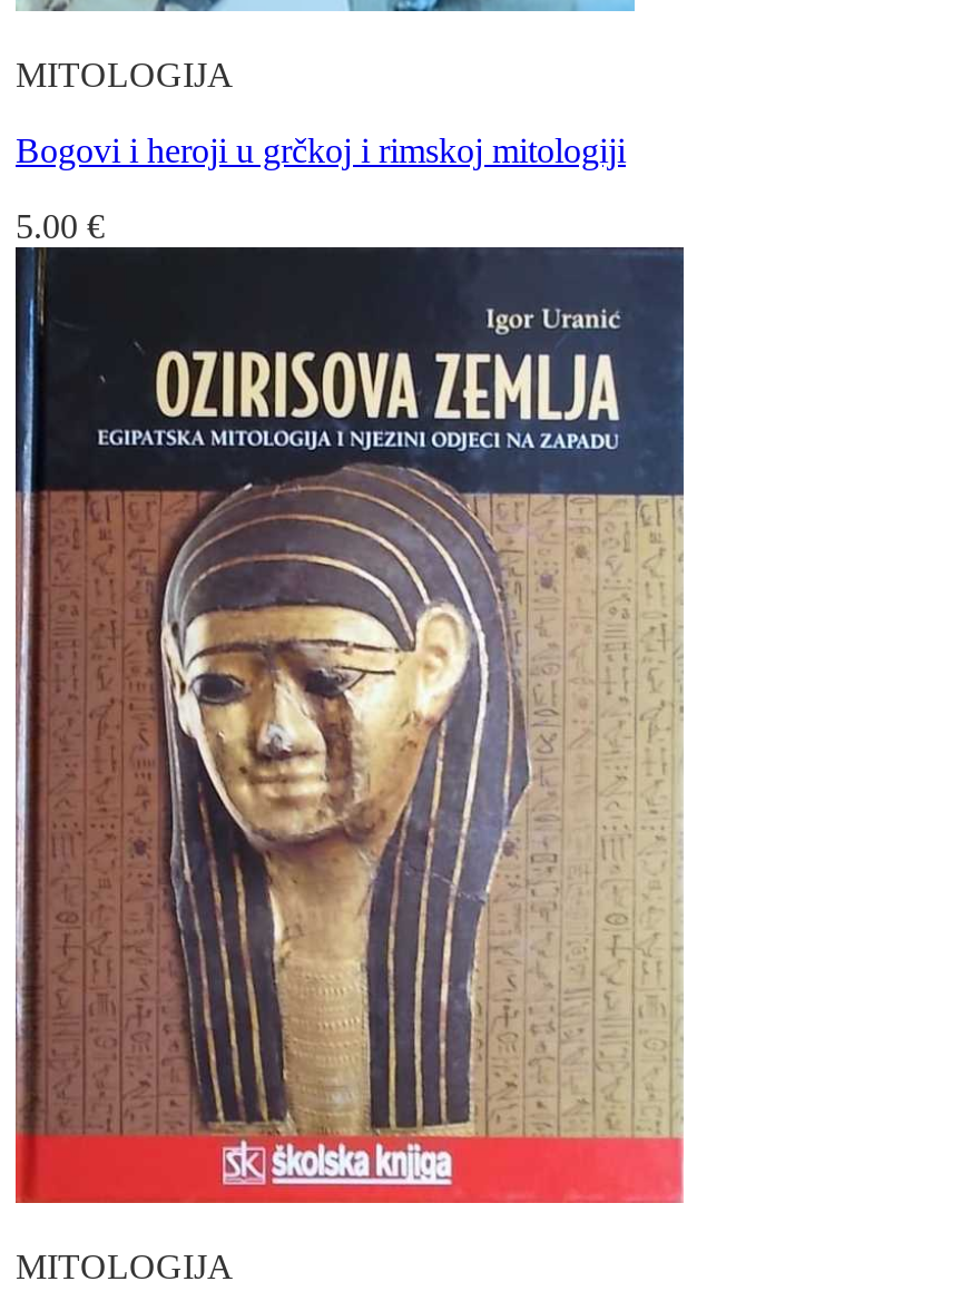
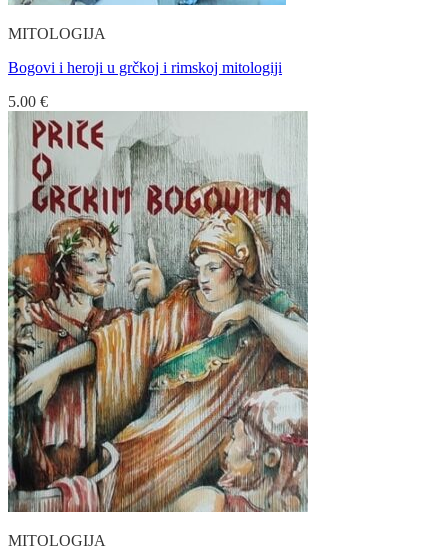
[13,245,686,1205] [image] -> [7,111,308,513] [image]

